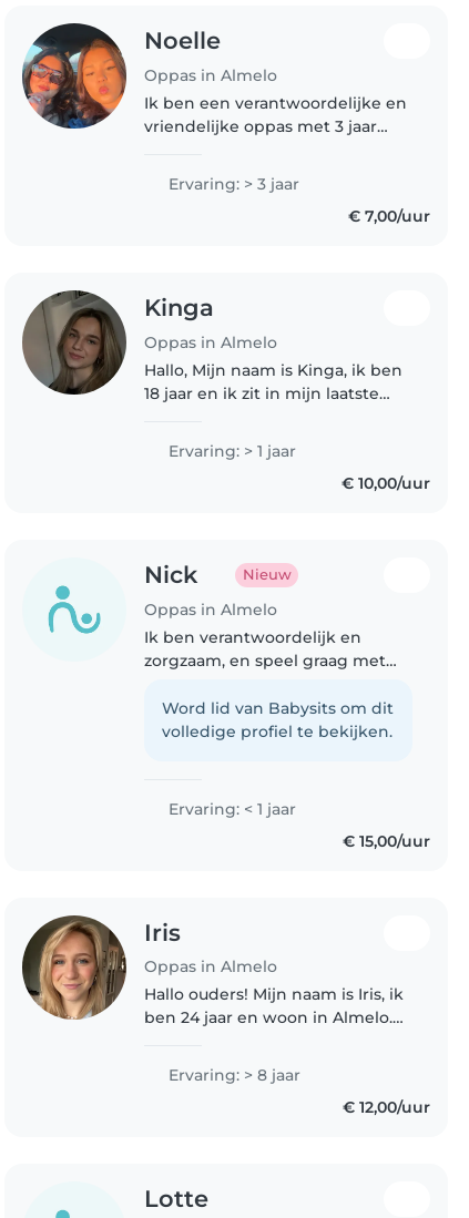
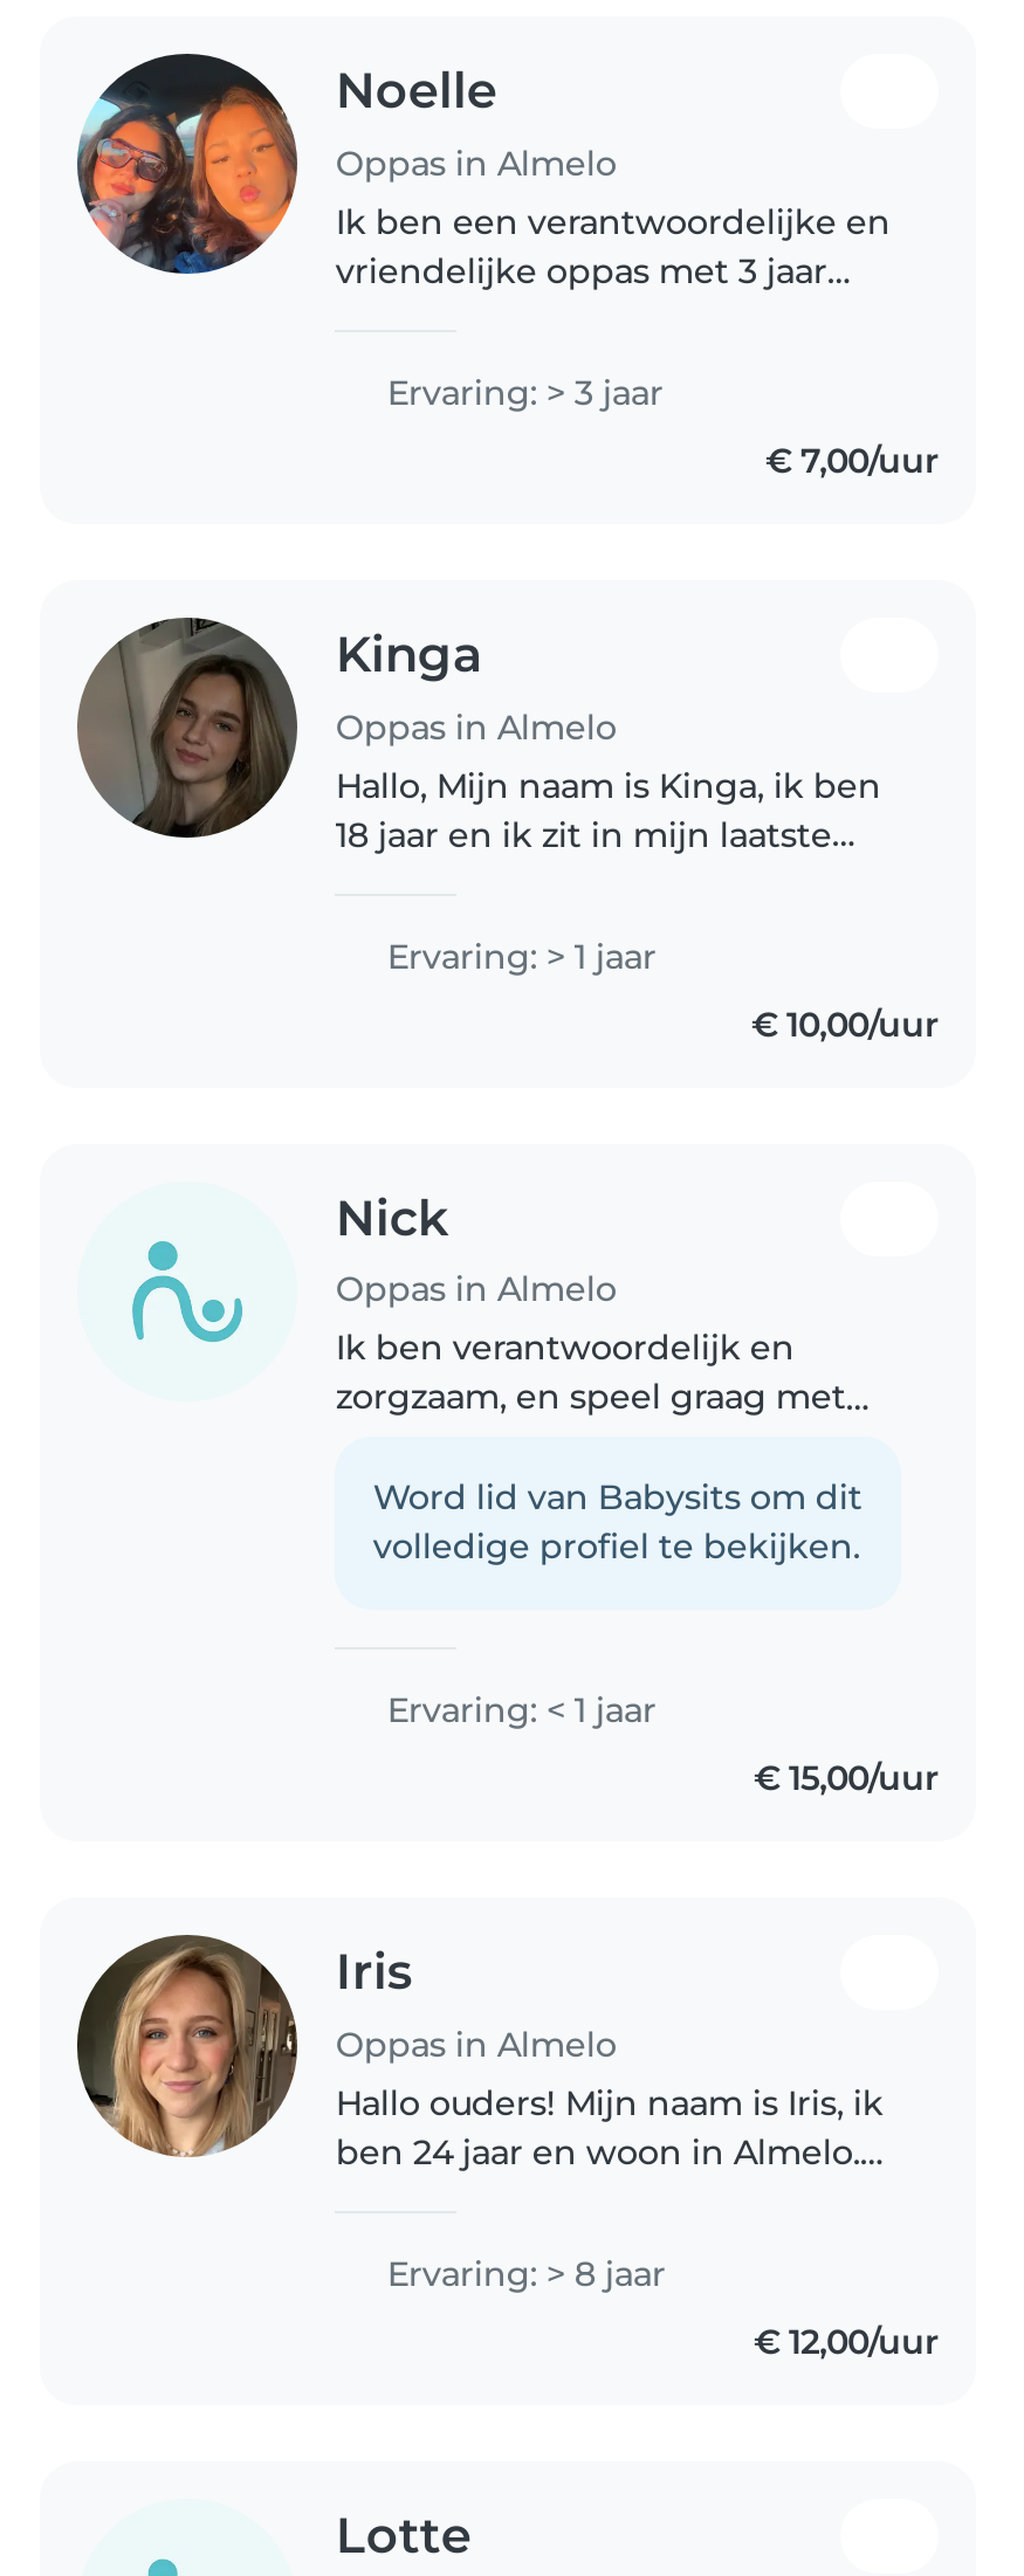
[243,566,291,583] Nieuw -> none

